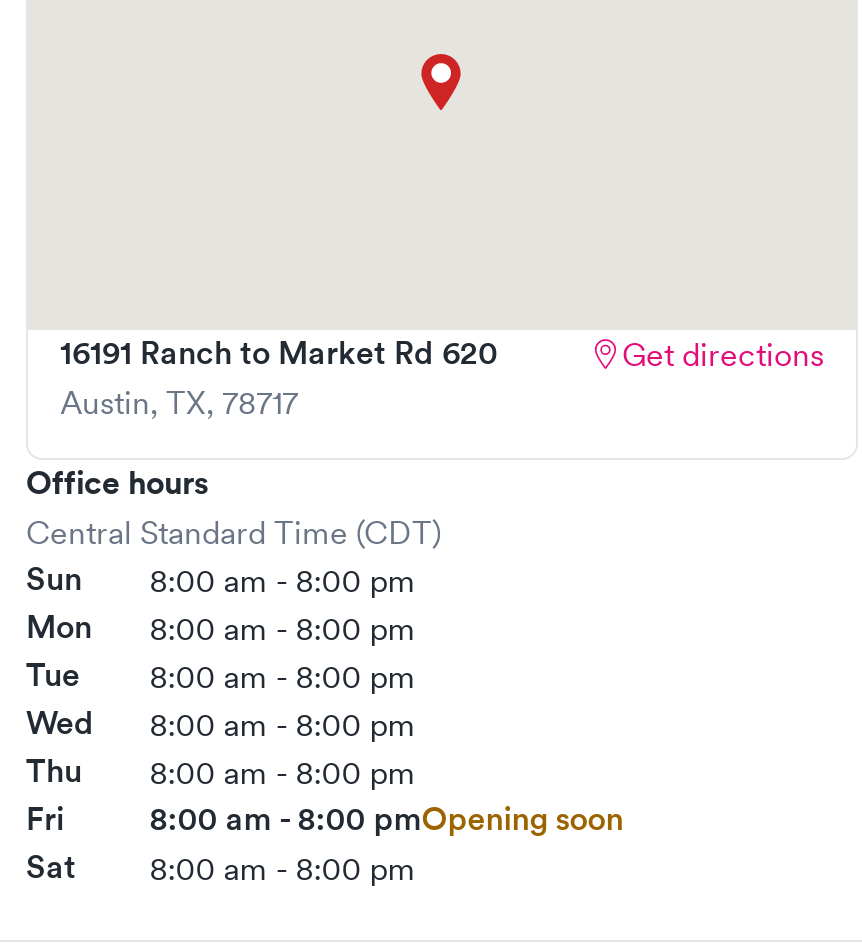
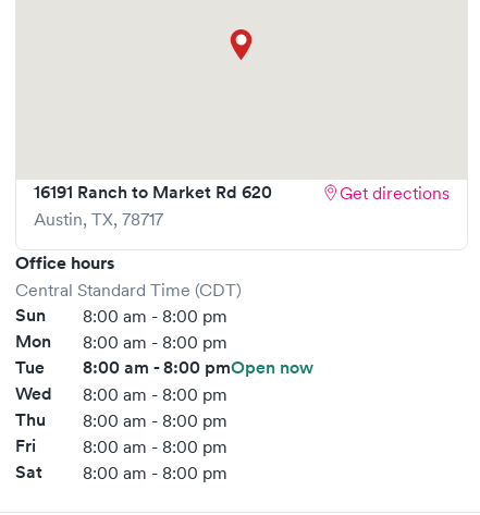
[26,654,415,696] Tue 8:00 am - 8:00 pm -> [15,356,313,379] Tue 8:00 am - 8:00 pmOpen now
[149,798,623,840] 8:00 am - 8:00 pmOpening soon -> [82,436,227,457] 8:00 am - 8:00 pm

